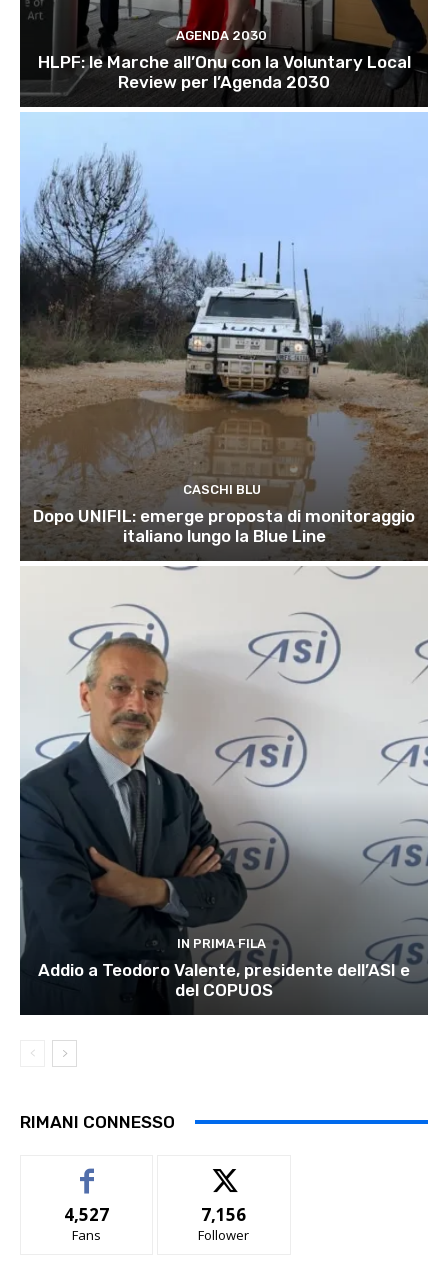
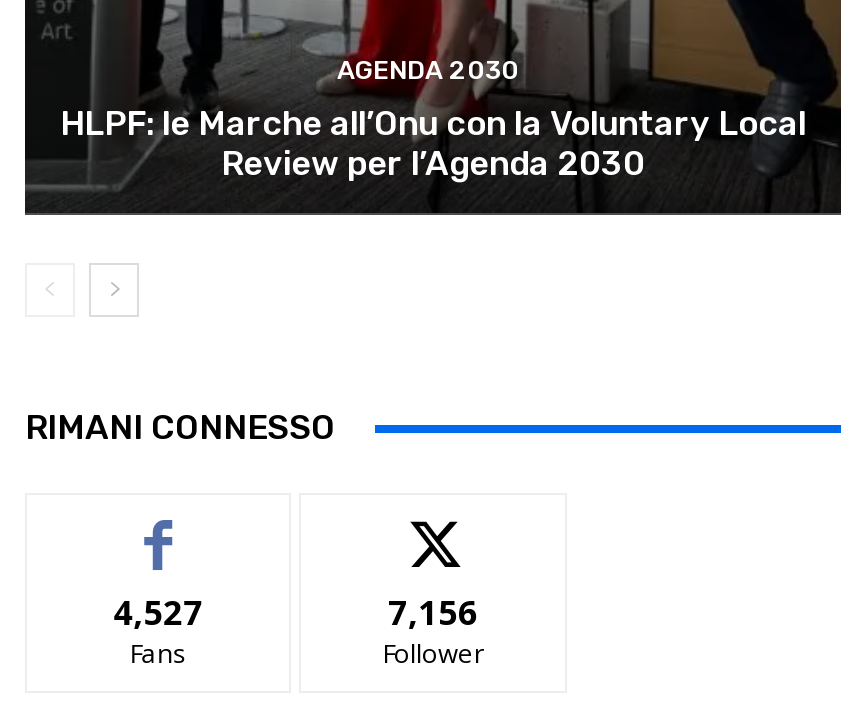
[19,107,429,546] [image] | CASCHI BLU | Dopo UNIFIL: emerge proposta di monitoraggio | italiano lungo la Blue Line -> none
[19,533,429,1016] [image] | IN PRIMA FILA | Addio a Teodoro Valente, presidente dell’ASI e | del COPUOS -> none

